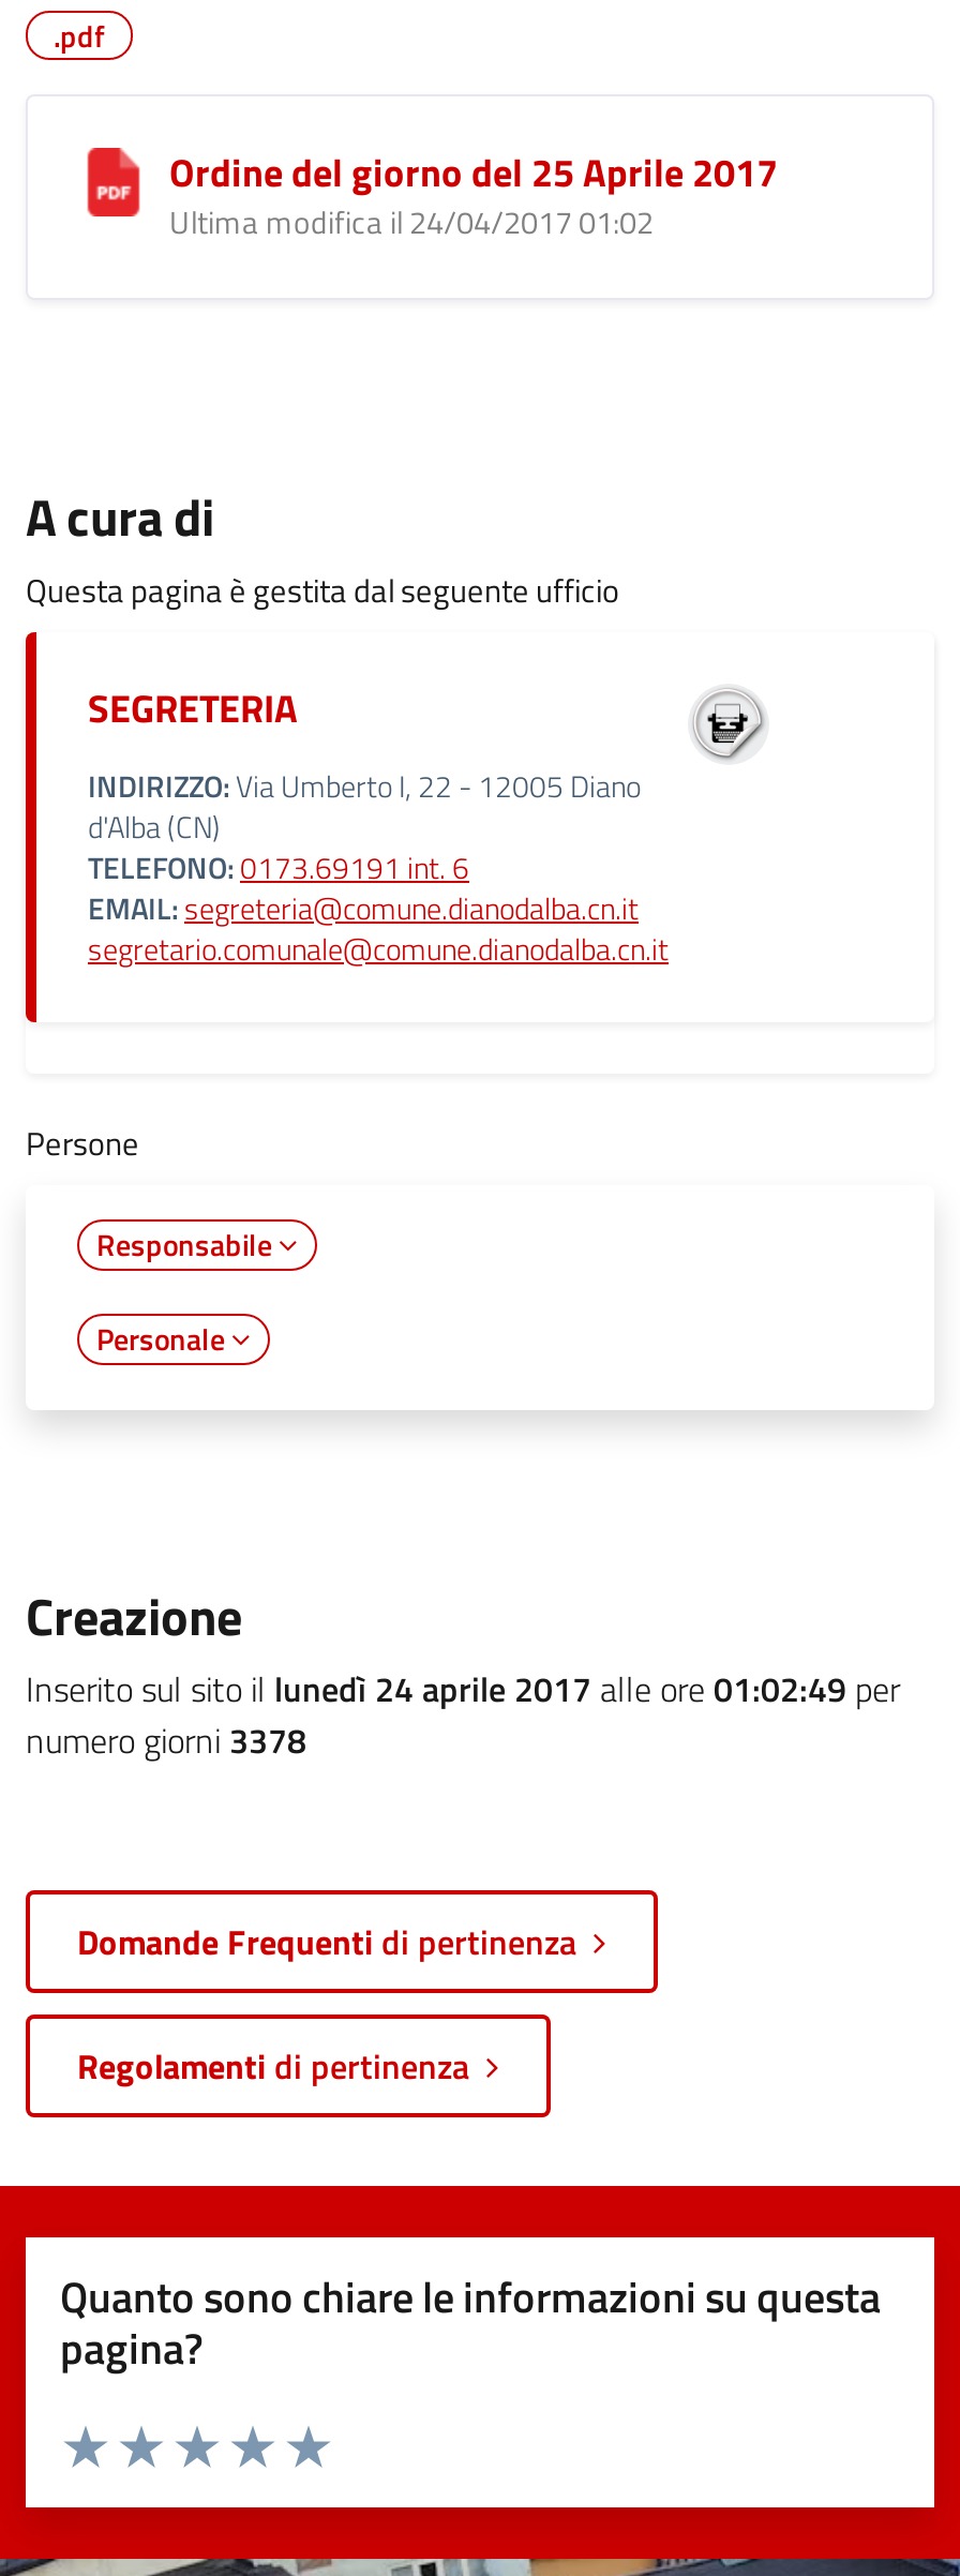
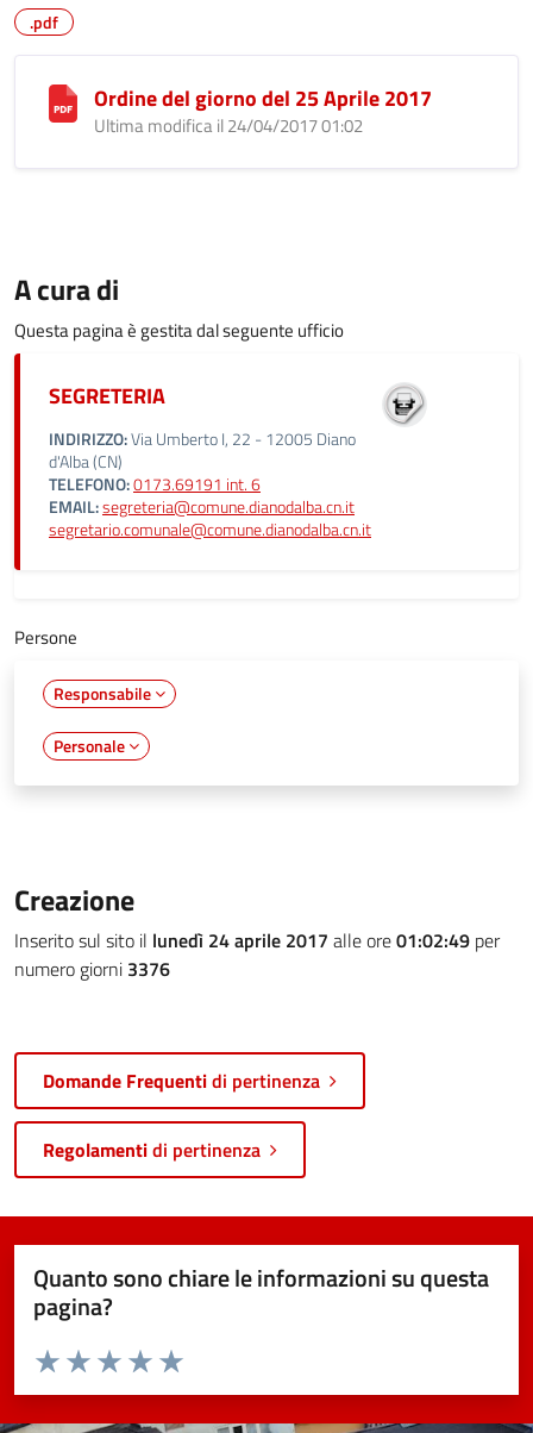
[26,1714,306,1766] numero giorni 3378 -> [14,955,170,983] numero giorni 3376

